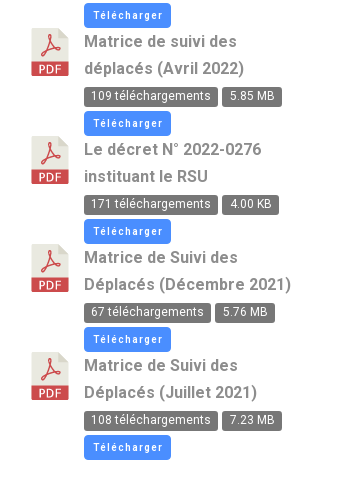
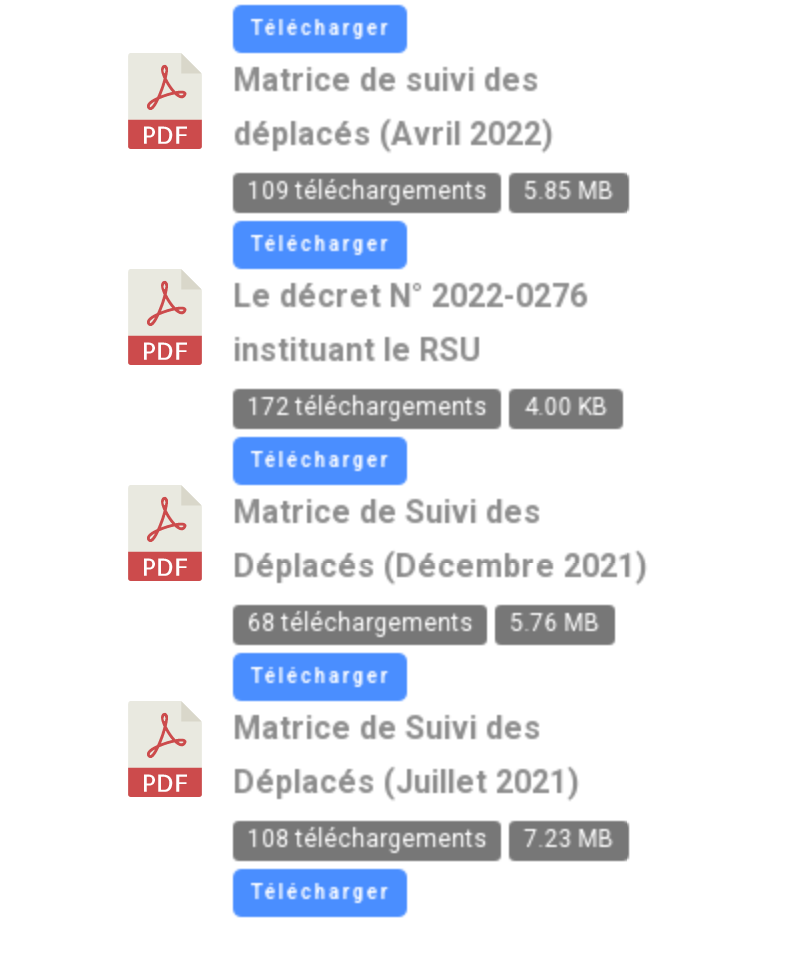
[91,198,211,212] 171 téléchargements -> [247,393,487,421] 172 téléchargements
[91,306,204,320] 67 téléchargements -> [247,609,473,637] 68 téléchargements

